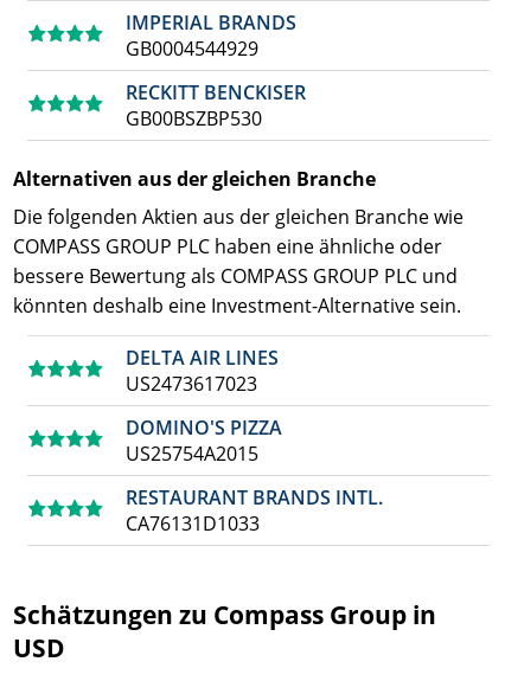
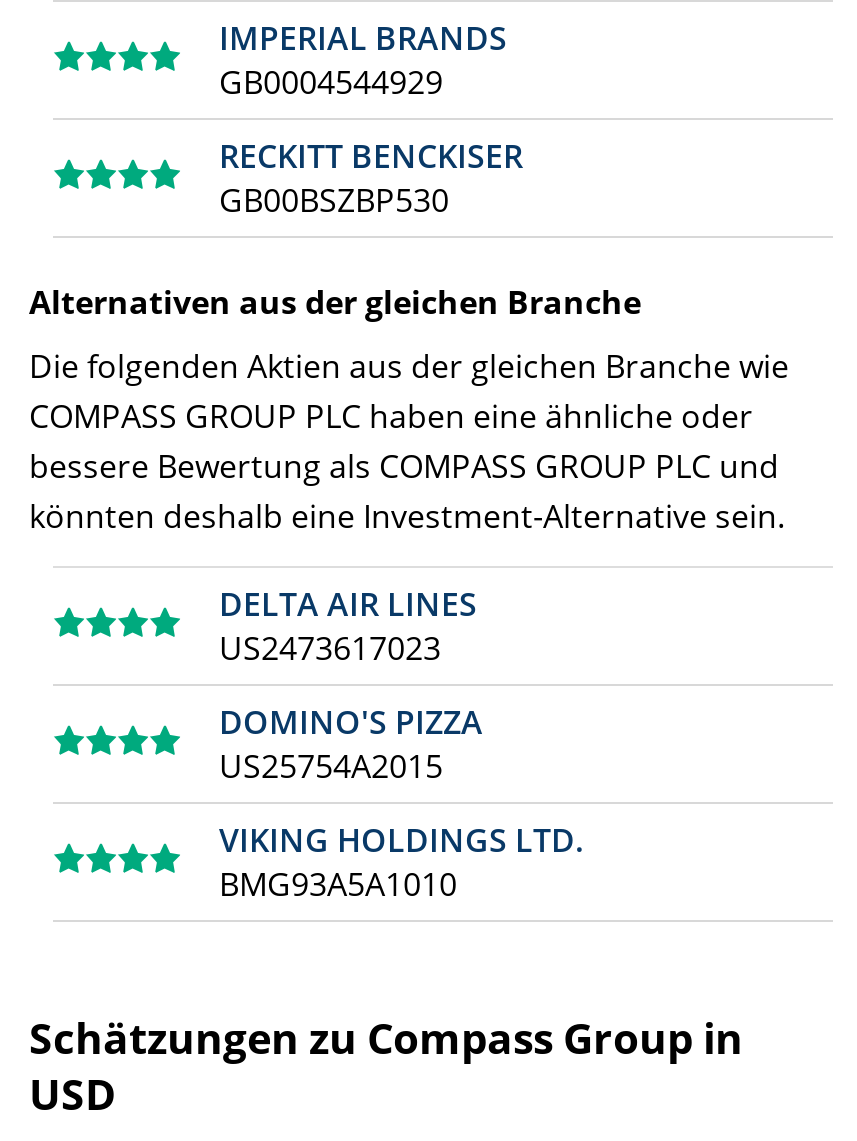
[126,484,383,537] RESTAURANT BRANDS INTL. | CA76131D1033 -> [219,818,583,906] VIKING HOLDINGS LTD. | BMG93A5A1010

